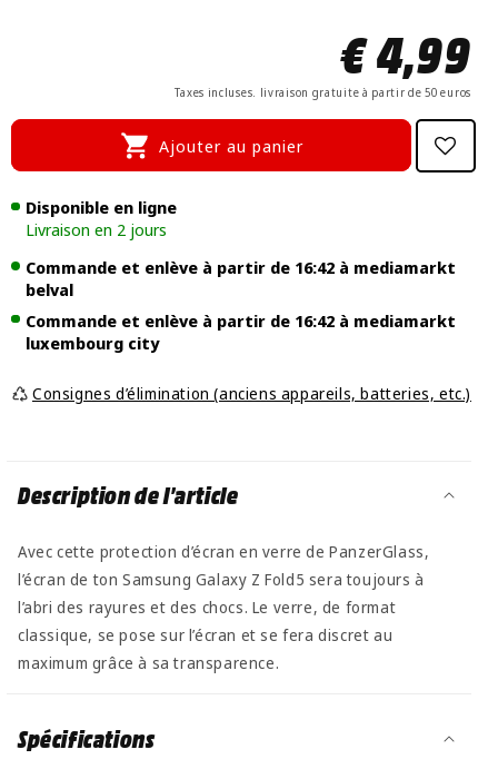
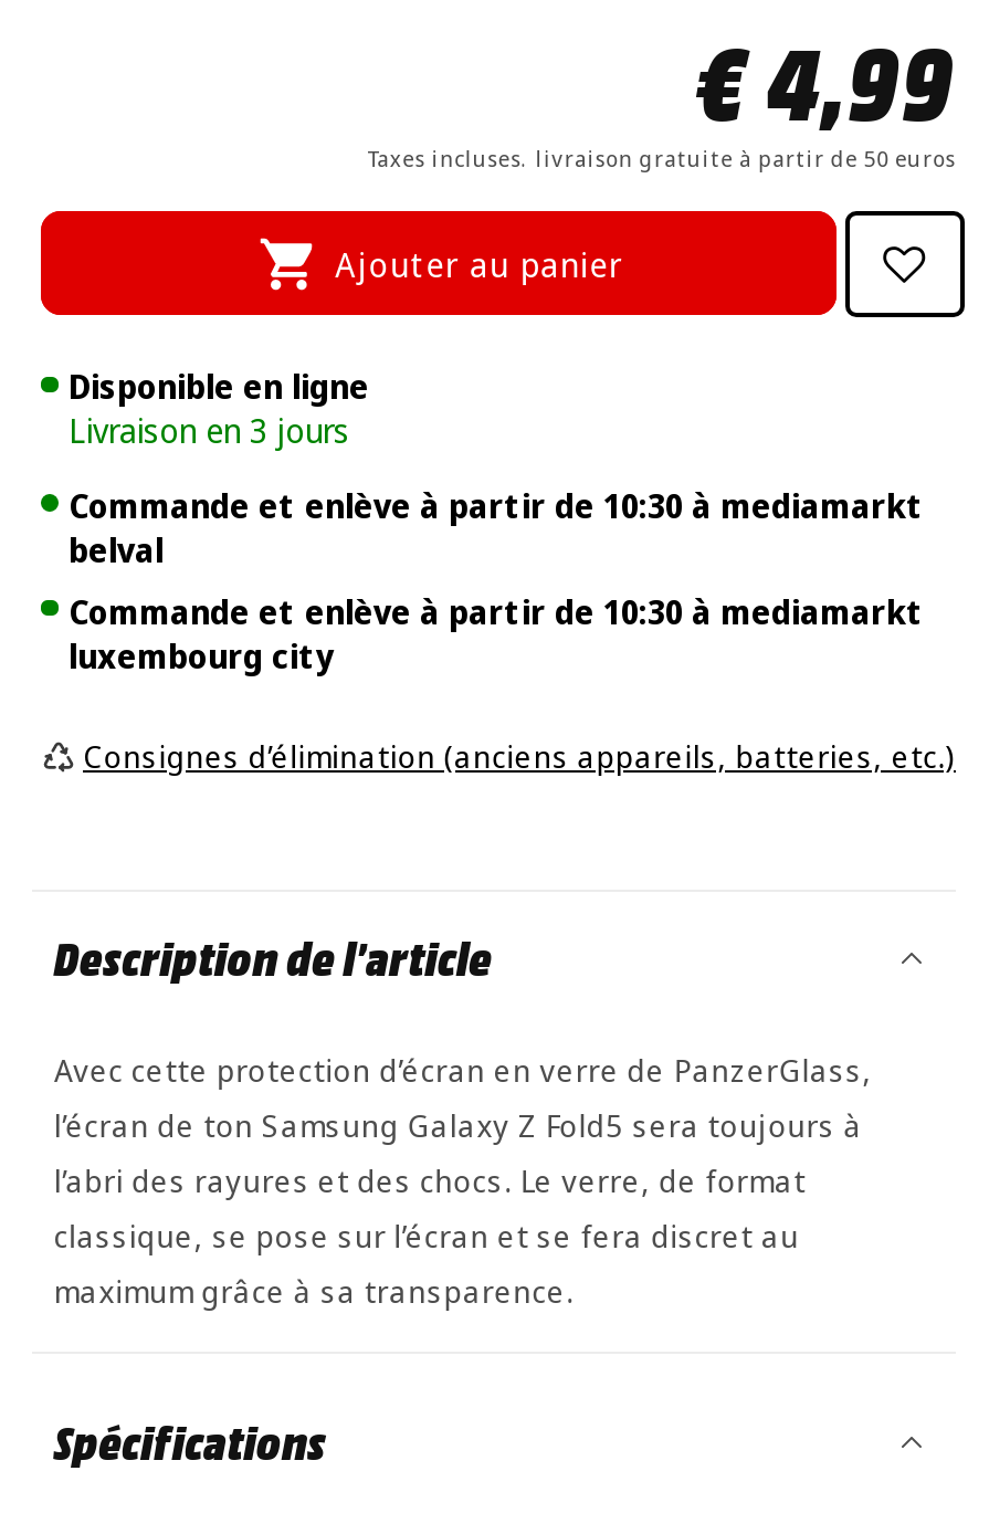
[25,218,166,241] Livraison en 2 jours -> [69,408,349,452] Livraison en 3 jours
[25,256,455,278] Commande et enlève à partir de 16:42 à mediamarkt -> [69,483,924,528] Commande et enlève à partir de 10:30 à mediamarkt
[25,309,455,331] Commande et enlève à partir de 16:42 à mediamarkt -> [69,588,924,633] Commande et enlève à partir de 10:30 à mediamarkt

